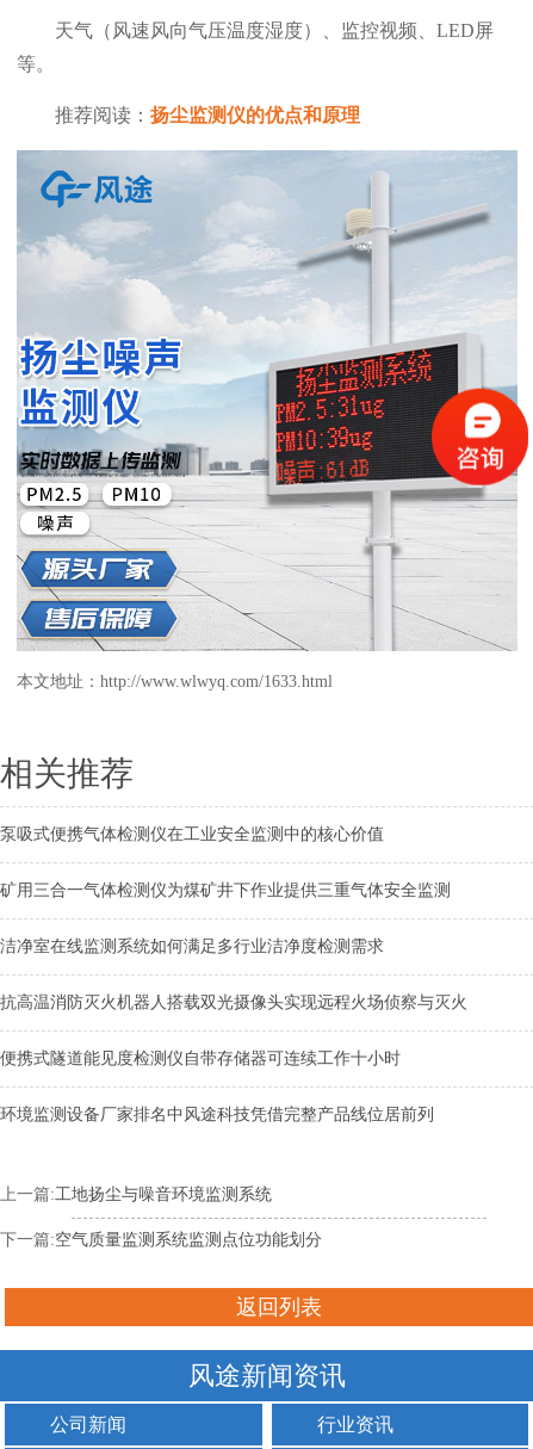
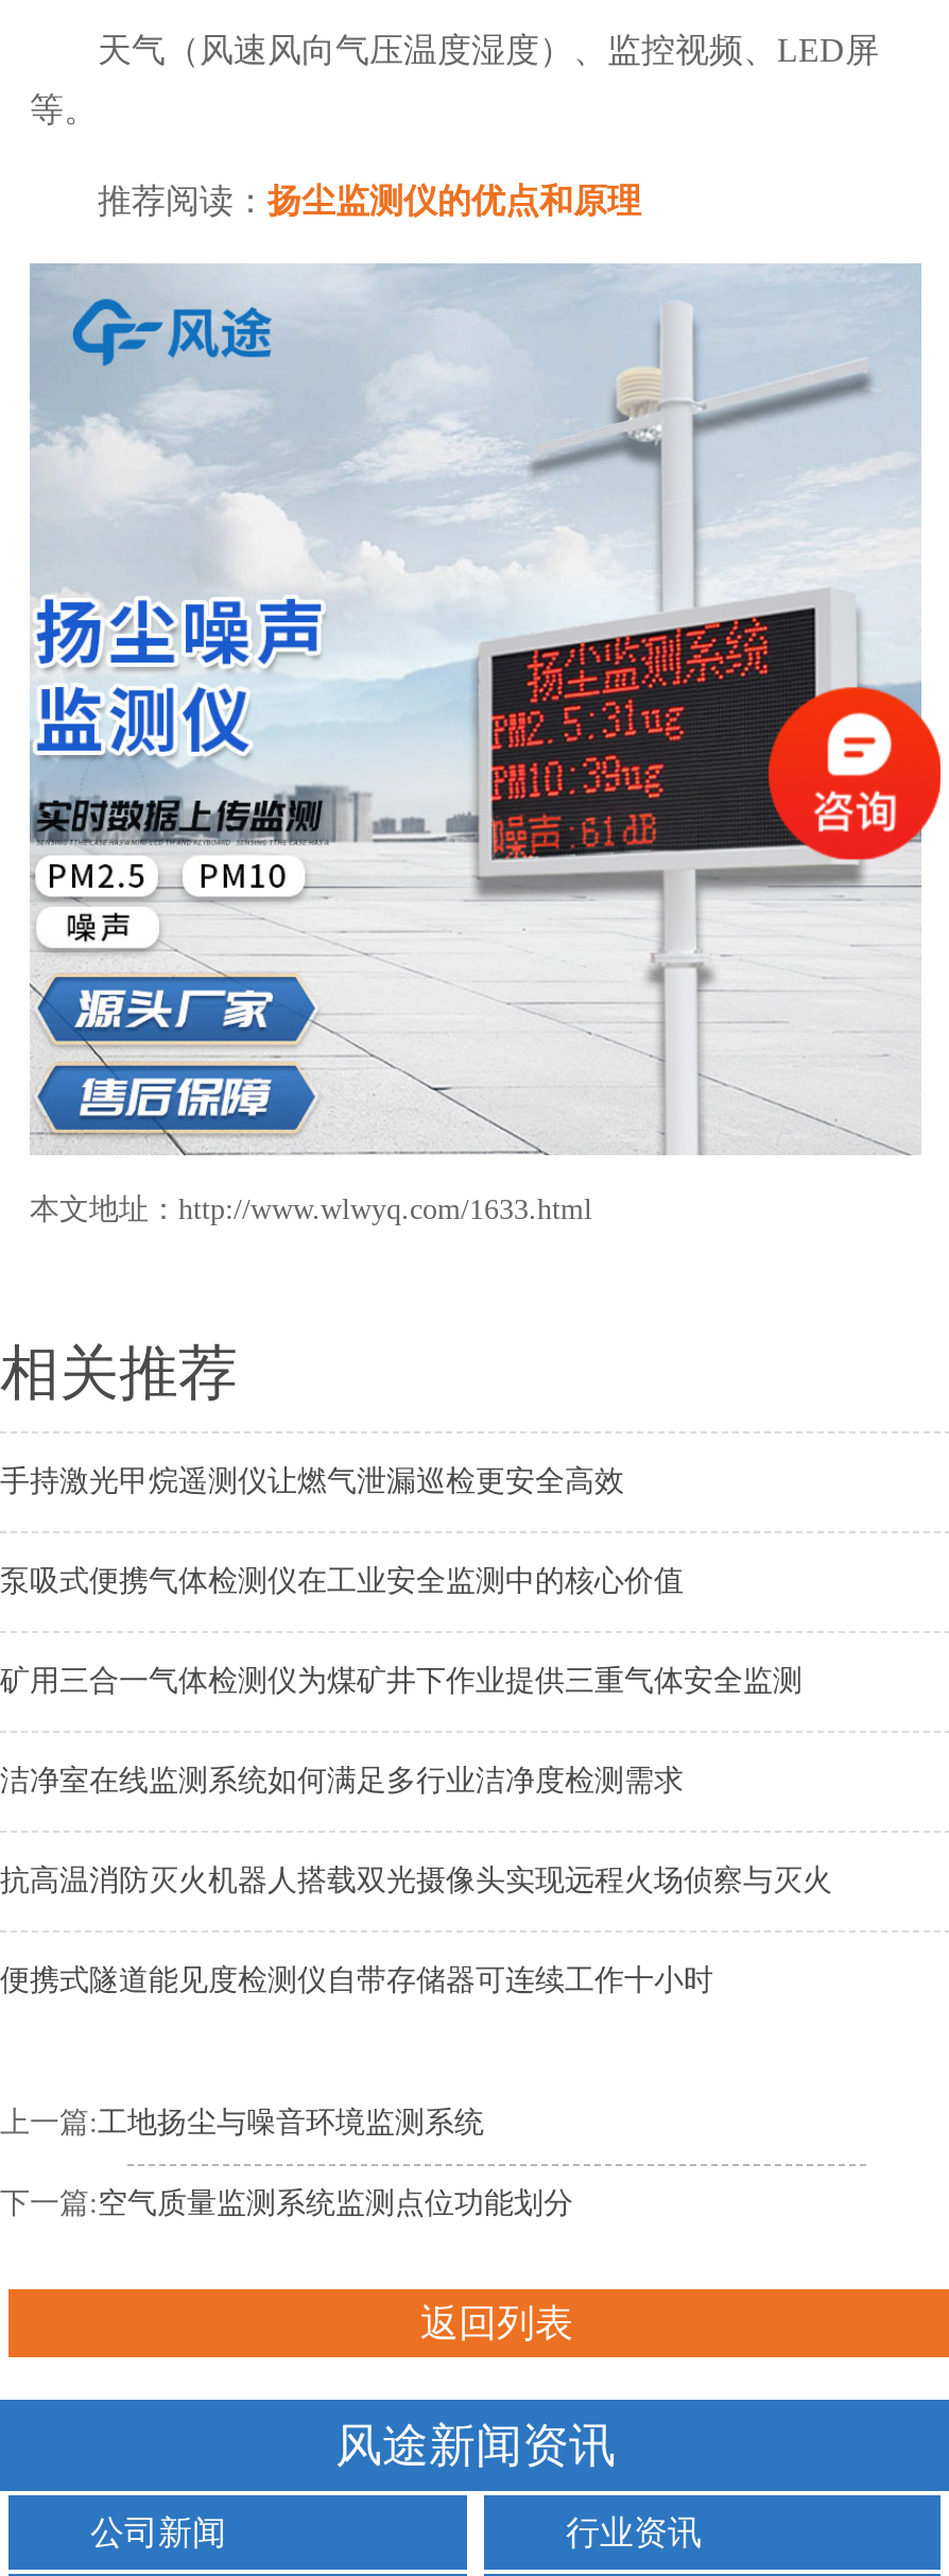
none -> [0,1465,624,1497] 手持激光甲烷遥测仪让燃气泄漏巡检更安全高效
moved [0,825,467,1067] -> [0,1565,832,1996]: 泵吸式便携气体检测仪在工业安全监测中的核心价值 | 矿用三合一气体检测仪为煤矿井下作业提供三重气体安全监测 | 洁净室在线监测系统如何满足多行业洁净度检测需求 | 抗高温消防灭火机器人搭载双光摄像头实现远程火场侦察与灭火 | 便携式隧道能见度检测仪自带存储器可连续工作十小时
[0,1106,434,1123] 环境监测设备厂家排名中风途科技凭借完整产品线位居前列 -> none

